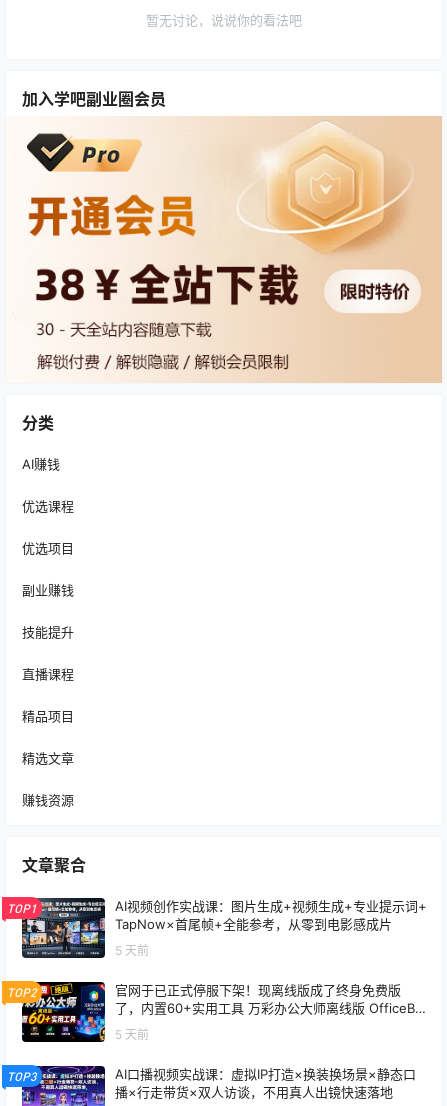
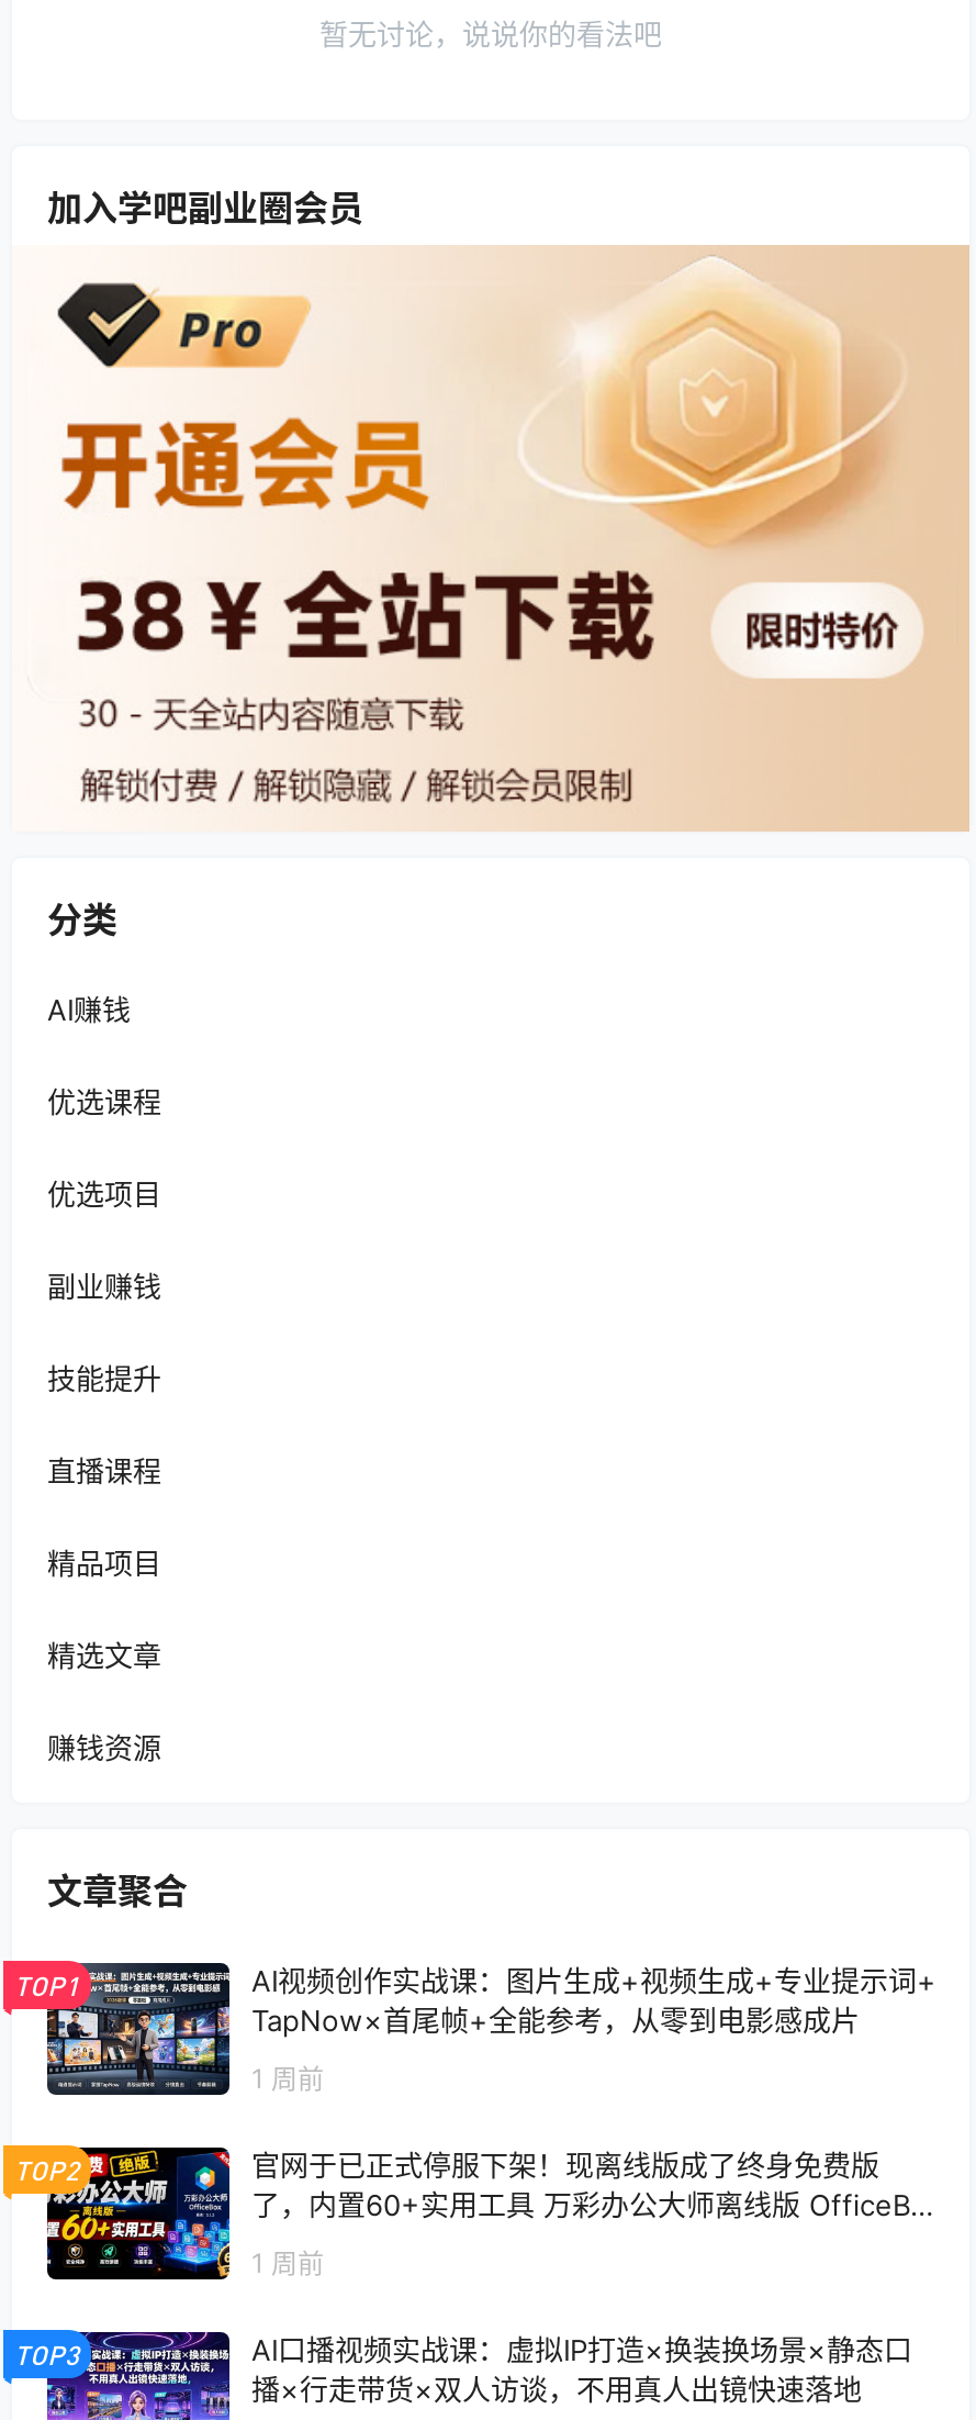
[115,943,149,958] 5 天前 -> [251,2062,324,2095] 1 周前
[115,1027,149,1042] 5 天前 -> [251,2246,324,2279] 1 周前

